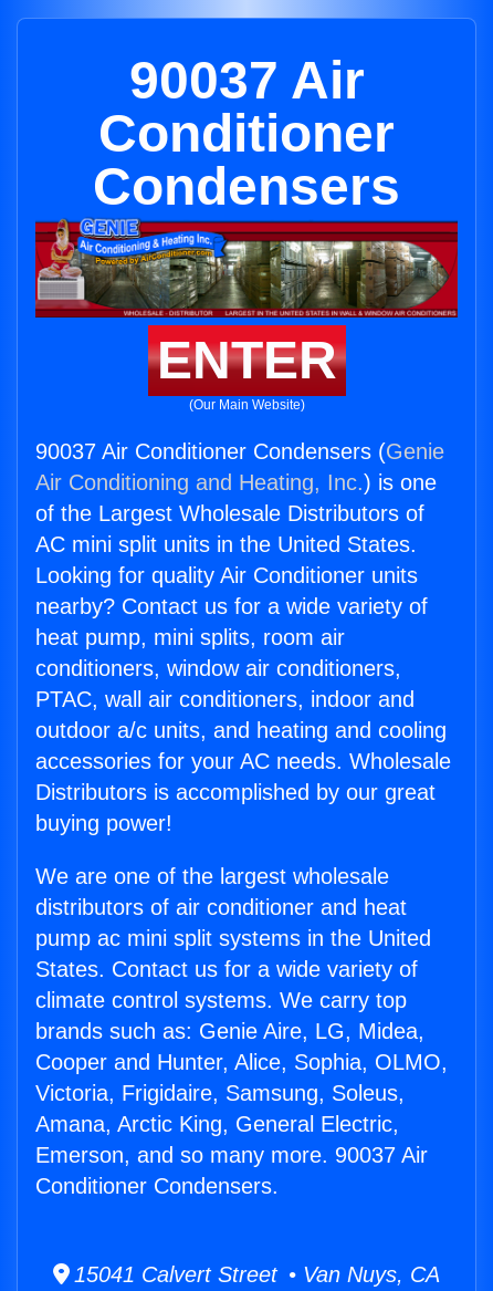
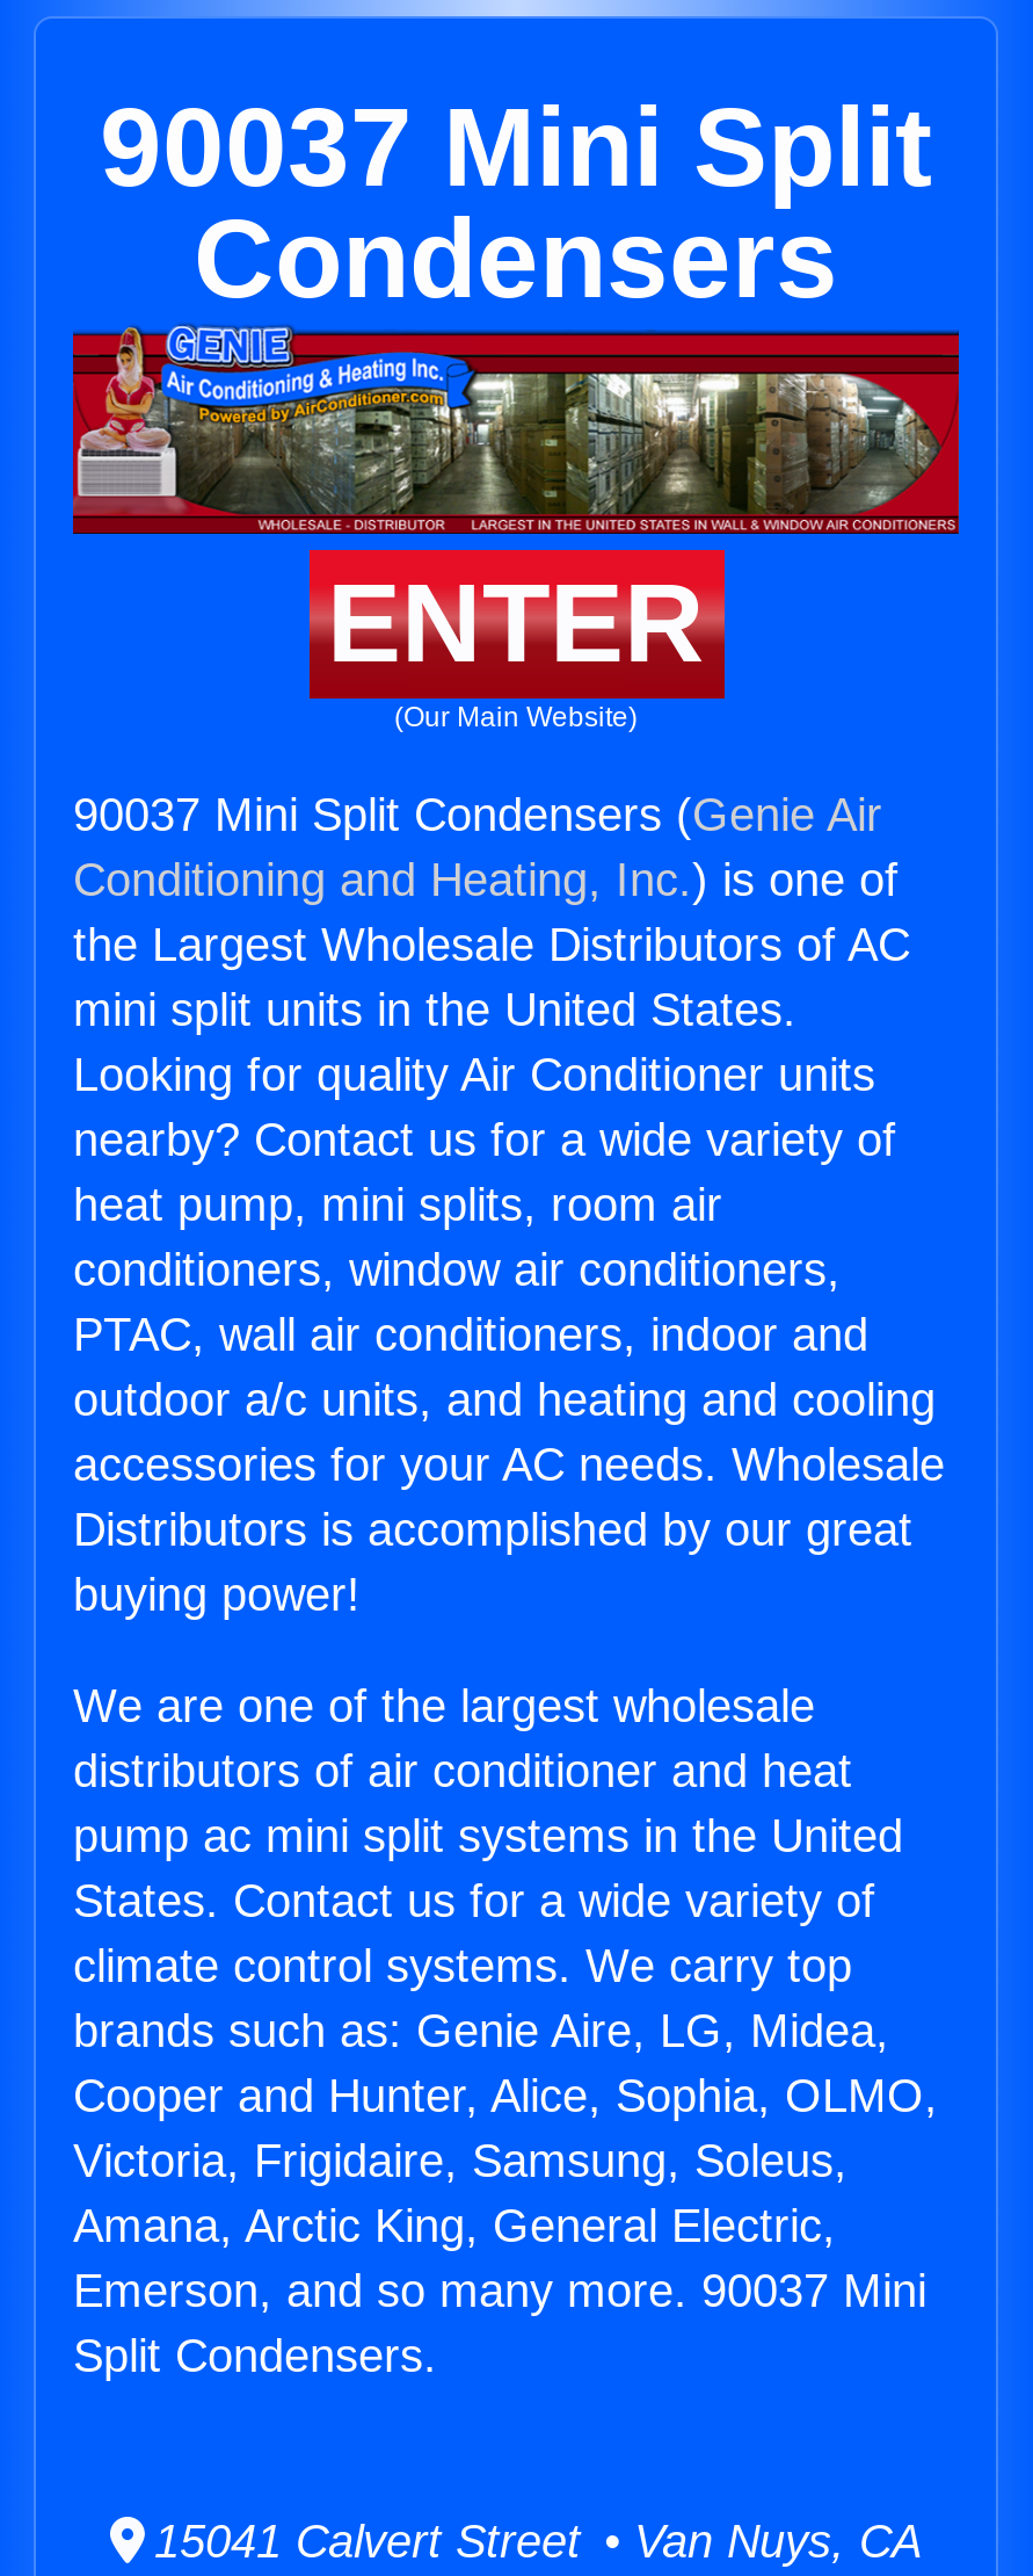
[98,51,395,163] 90037 Air | Conditioner -> [100,86,932,209] 90037 Mini Split
[35,439,444,557] 90037 Air Conditioner Condensers (Genie | Air Conditioning and Heating, Inc.) is one | of the Largest Wholesale Distributors of | AC mini split units in the United States. -> [73,789,910,1035] 90037 Mini Split Condensers (Genie Air | Conditioning and Heating, Inc.) is one of | the Largest Wholesale Distributors of AC | mini split units in the United States.
[35,1143,428,1167] Emerson, and so many more. 90037 Air -> [73,2265,926,2316] Emerson, and so many more. 90037 Mini
[35,1174,279,1198] Conditioner Condensers. -> [73,2330,437,2381] Split Condensers.

